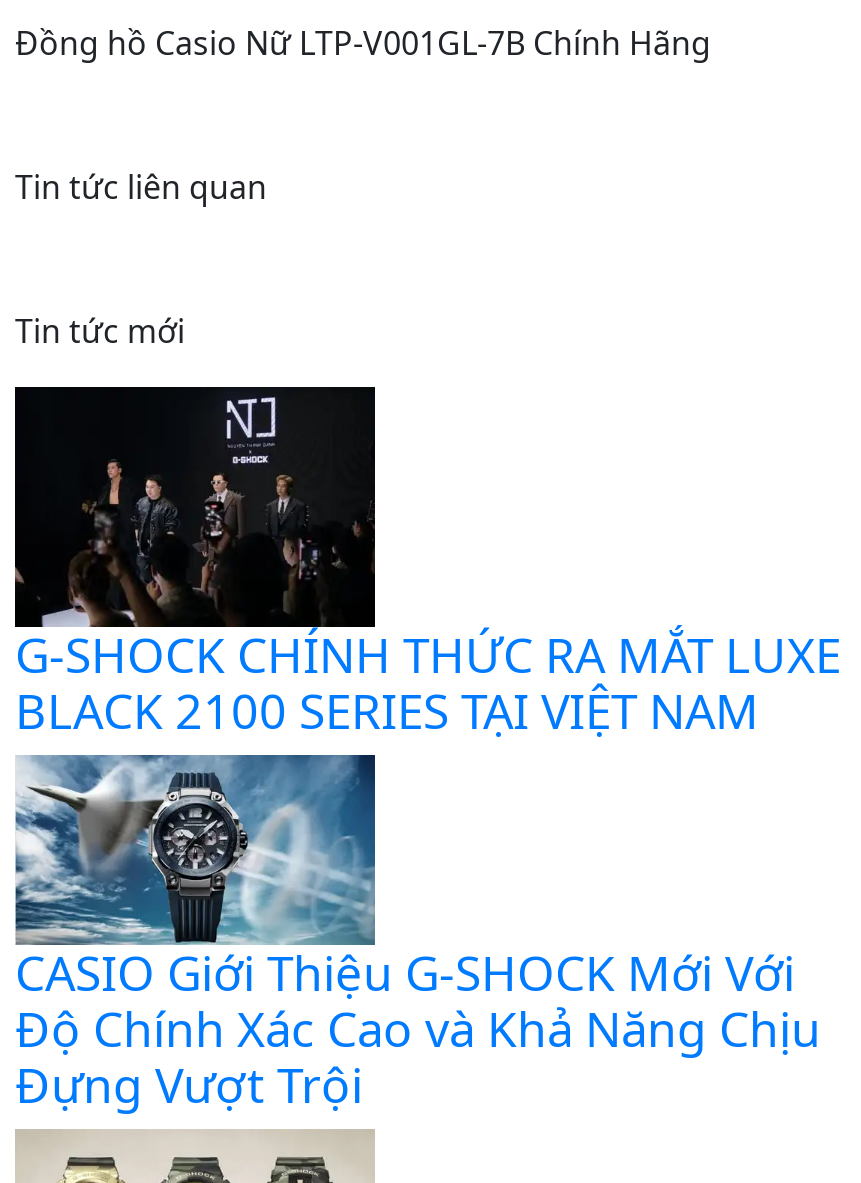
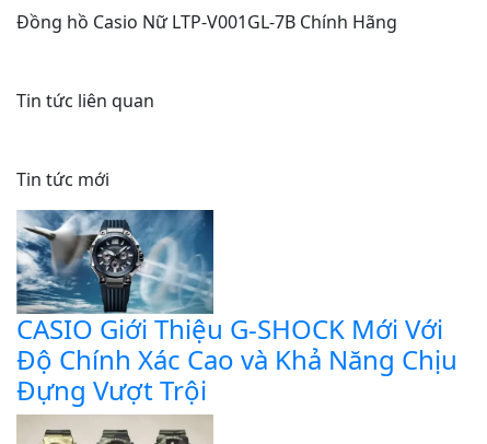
[13,385,841,743] [image] | G-SHOCK CHÍNH THỨC RA MẮT LUXE | BLACK 2100 SERIES TẠI VIỆT NAM -> none

